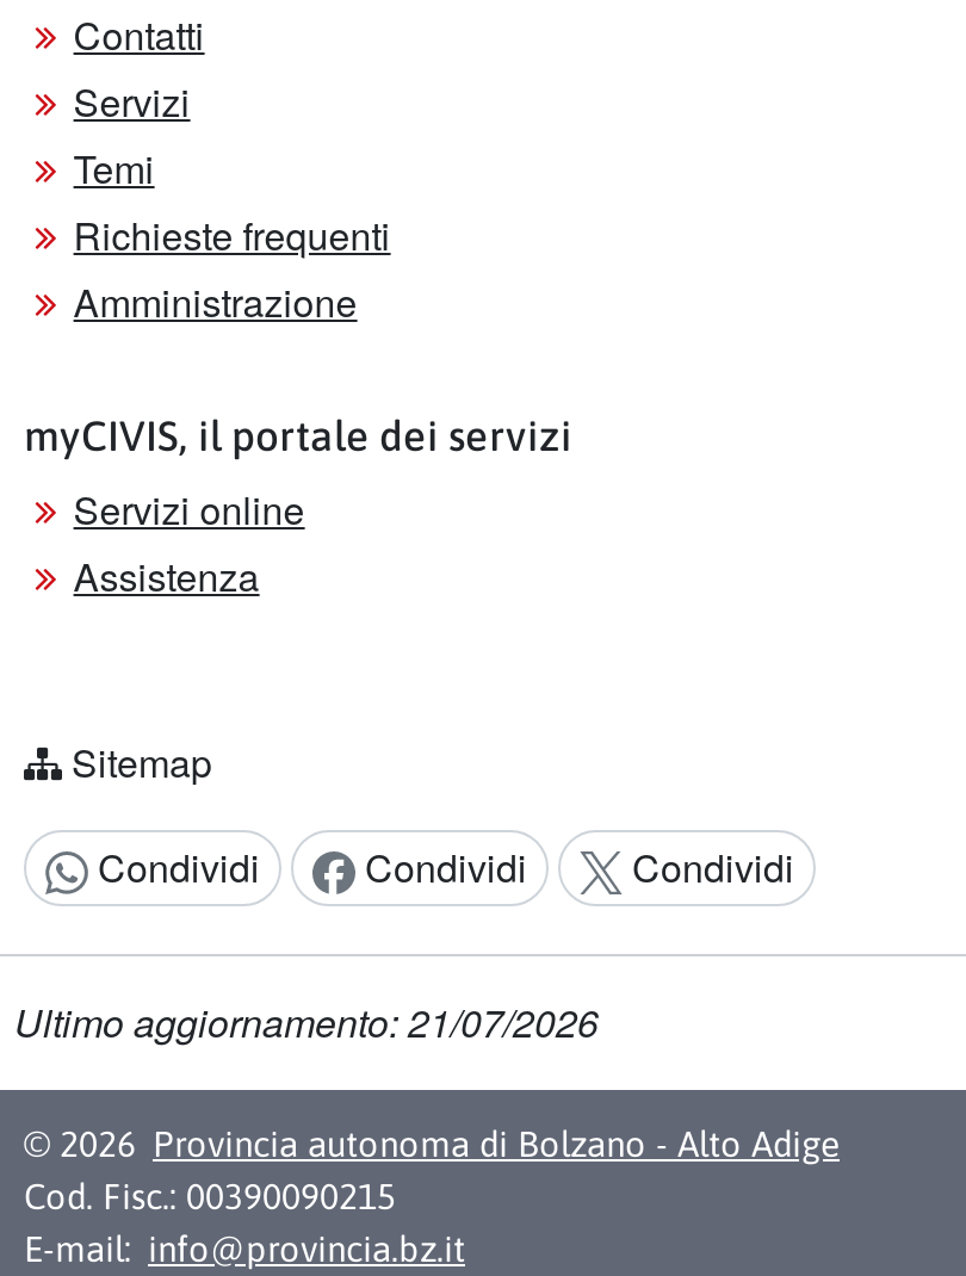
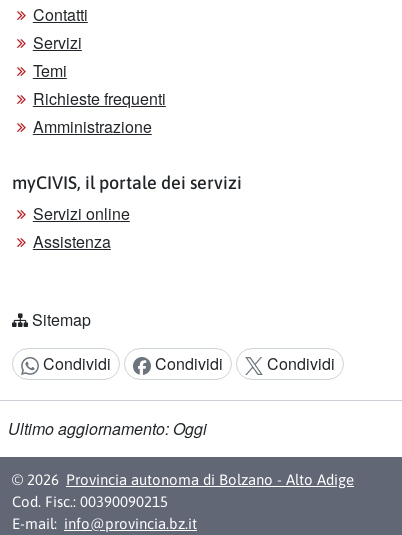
[14,996,599,1051] Ultimo aggiornamento: 21/07/2026 -> [8,417,207,440] Ultimo aggiornamento: Oggi

